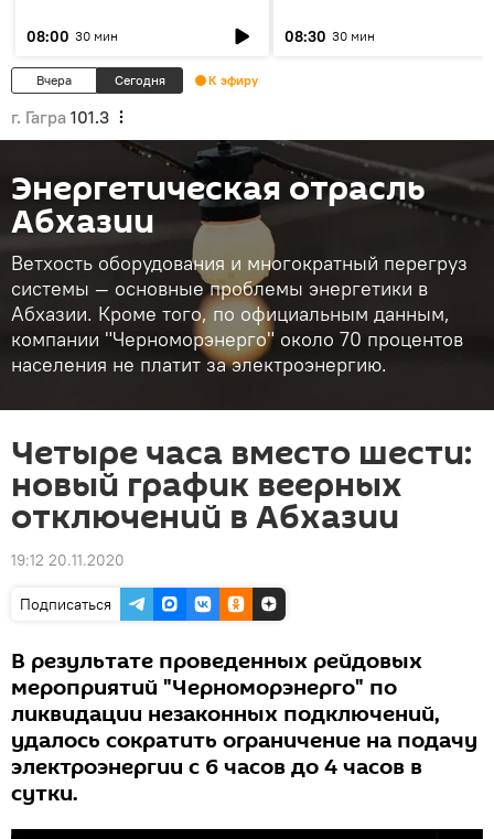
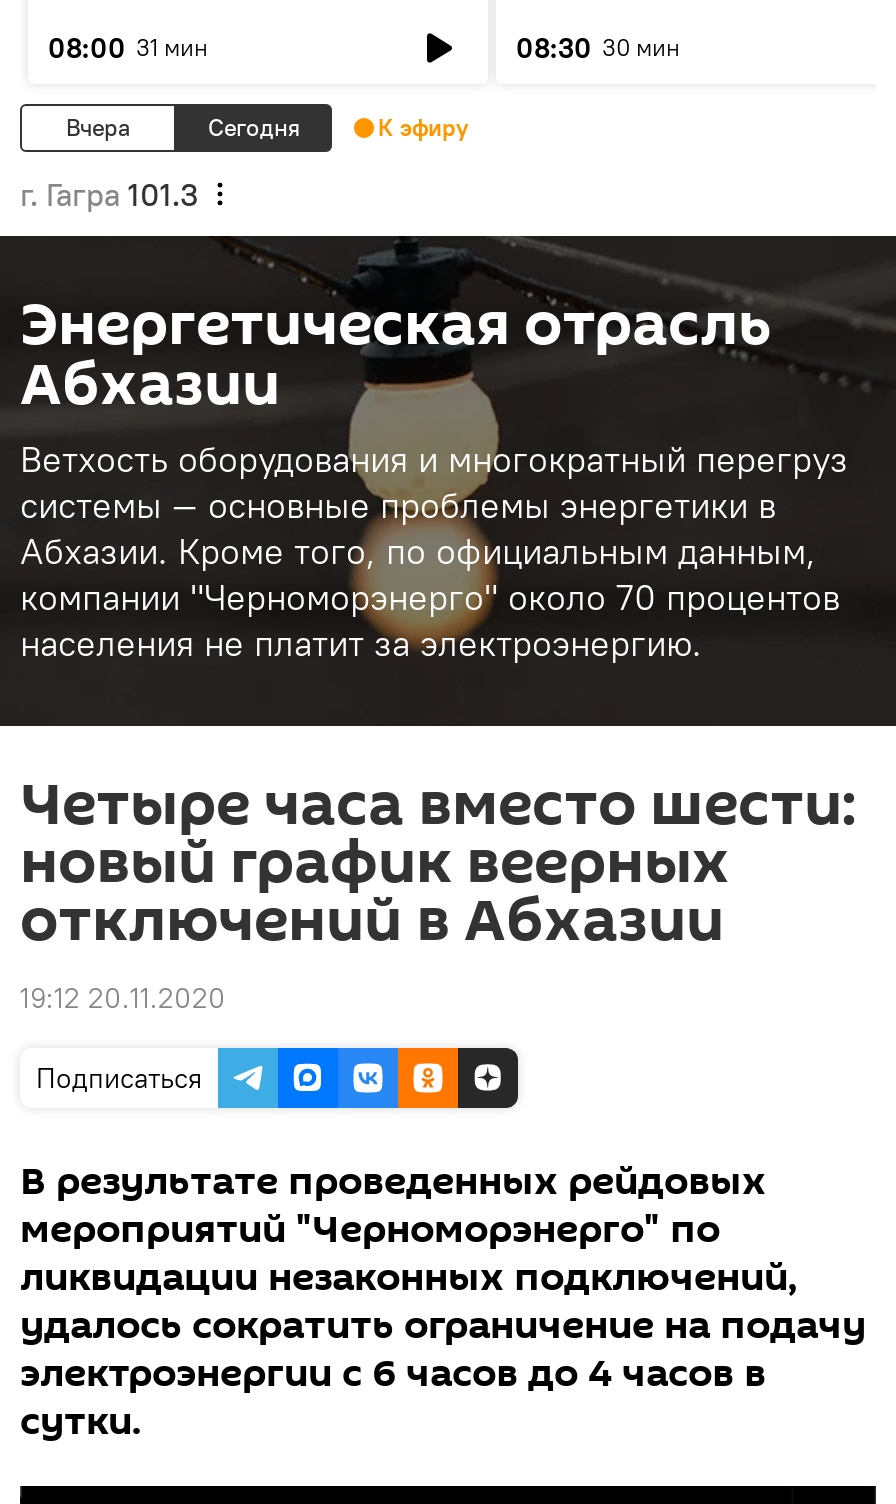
[26,26,118,46] 08:00 30 мин -> [48,30,208,66] 08:00 31 мин

